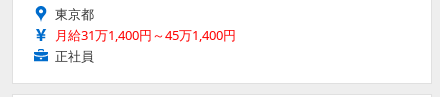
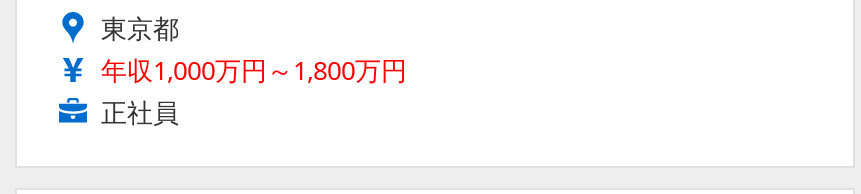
[55,25,236,43] 月給31万1,400円～45万1,400円 -> [101,51,407,87] 年収1,000万円～1,800万円

